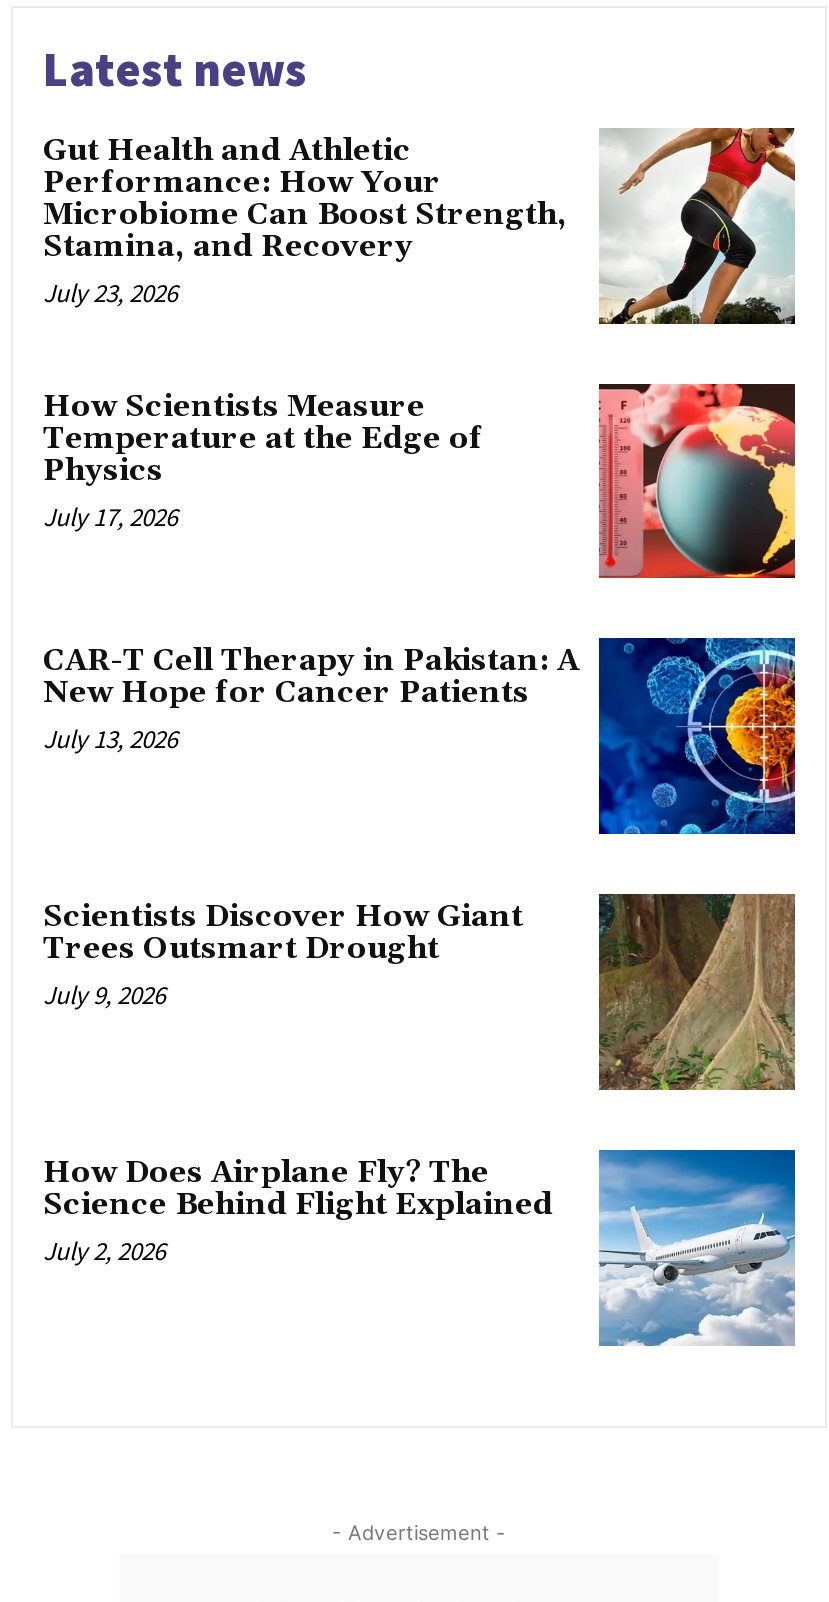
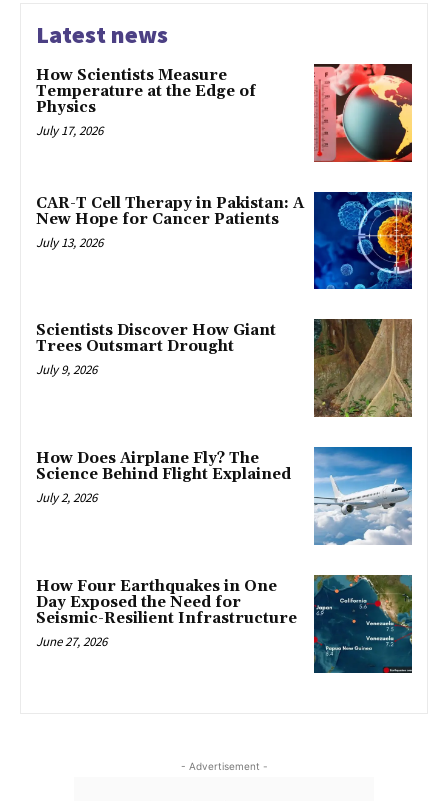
[43,126,797,326] [image] | Gut Health and Athletic | Performance: How Your | Microbiome Can Boost Strength, | Stamina, and Recovery | July 23, 2026 -> none
moved [43,380,799,1268] -> [36,62,414,506]: [image] | How Scientists Measure | Temperature at the Edge of | ... | Science Behind Flight Explained | July 2, 2026
none -> [36,574,413,674] [image] | How Four Earthquakes in One | Day Exposed the Need for | Seismic-Resilient Infrastructure | June 27, 2026

